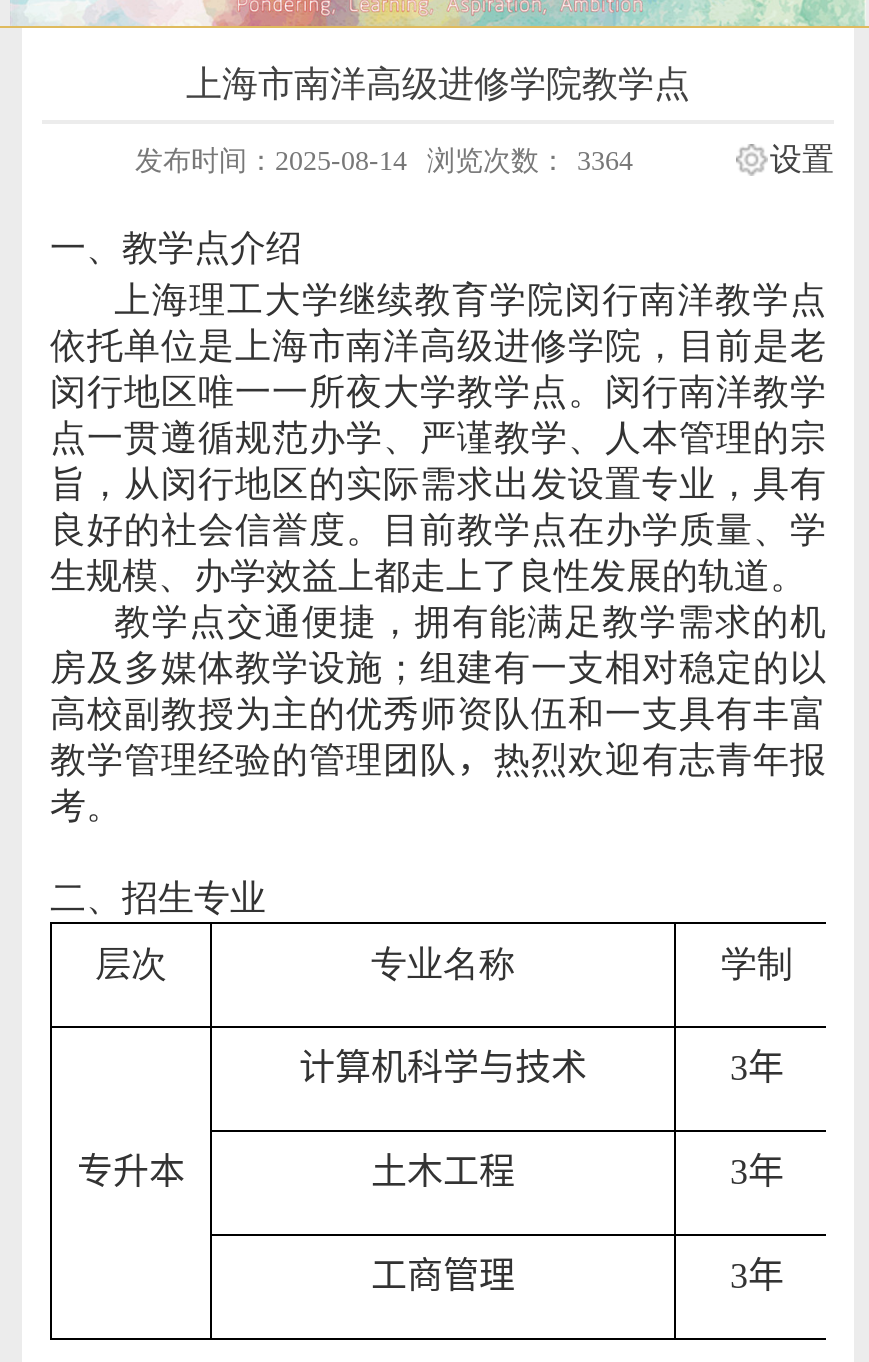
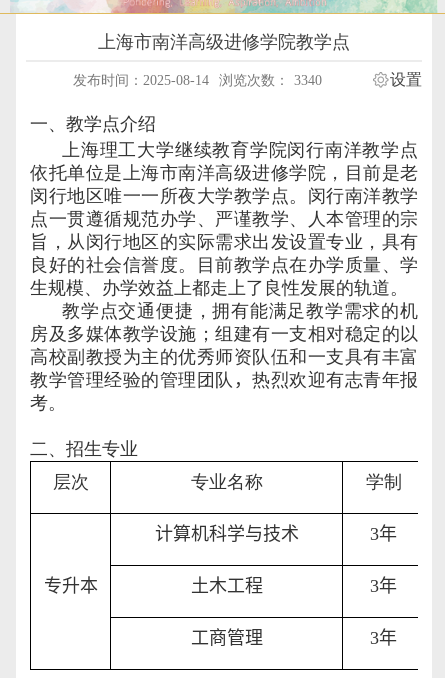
[135,146,633,176] 发布时间：2025-08-14 浏览次数： 3364 -> [72,73,321,88] 发布时间：2025-08-14 浏览次数： 3340

